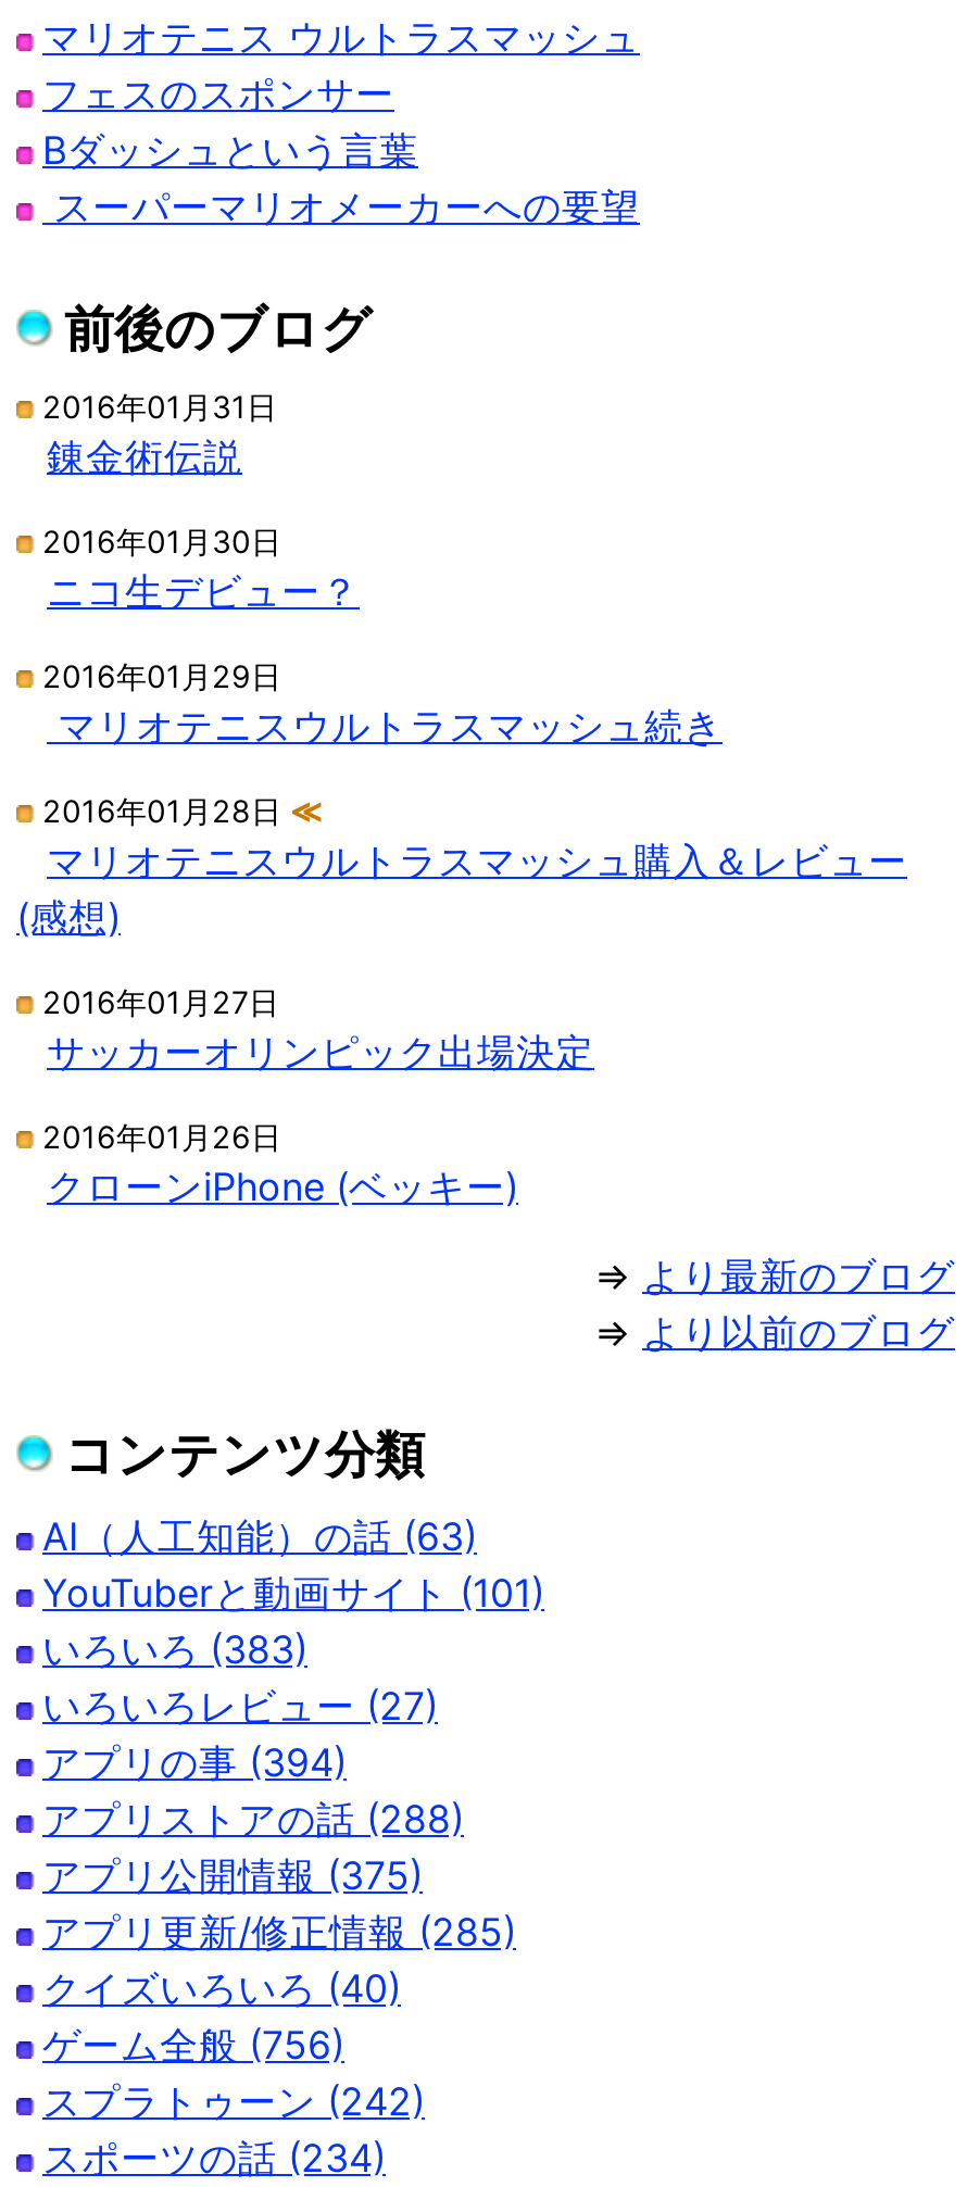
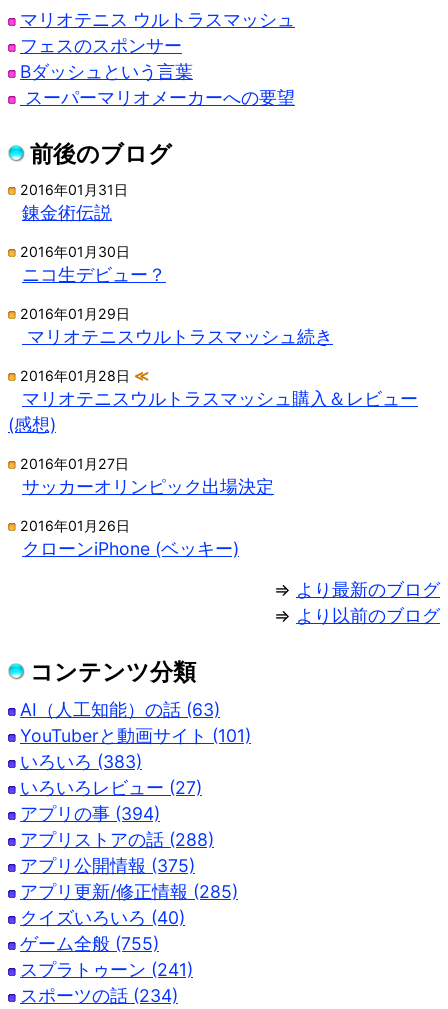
[42,2022,344,2068] ゲーム全般 (756) -> [20,933,159,954] ゲーム全般 (755)
[42,2079,425,2124] スプラトゥーン (242) -> [20,959,193,980] スプラトゥーン (241)

